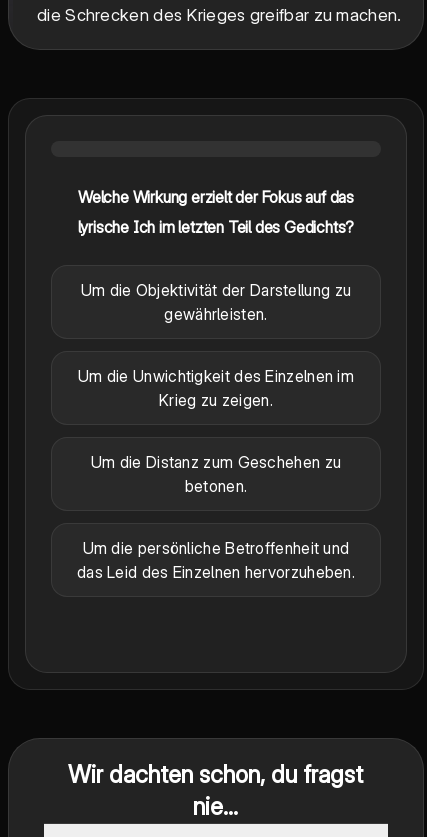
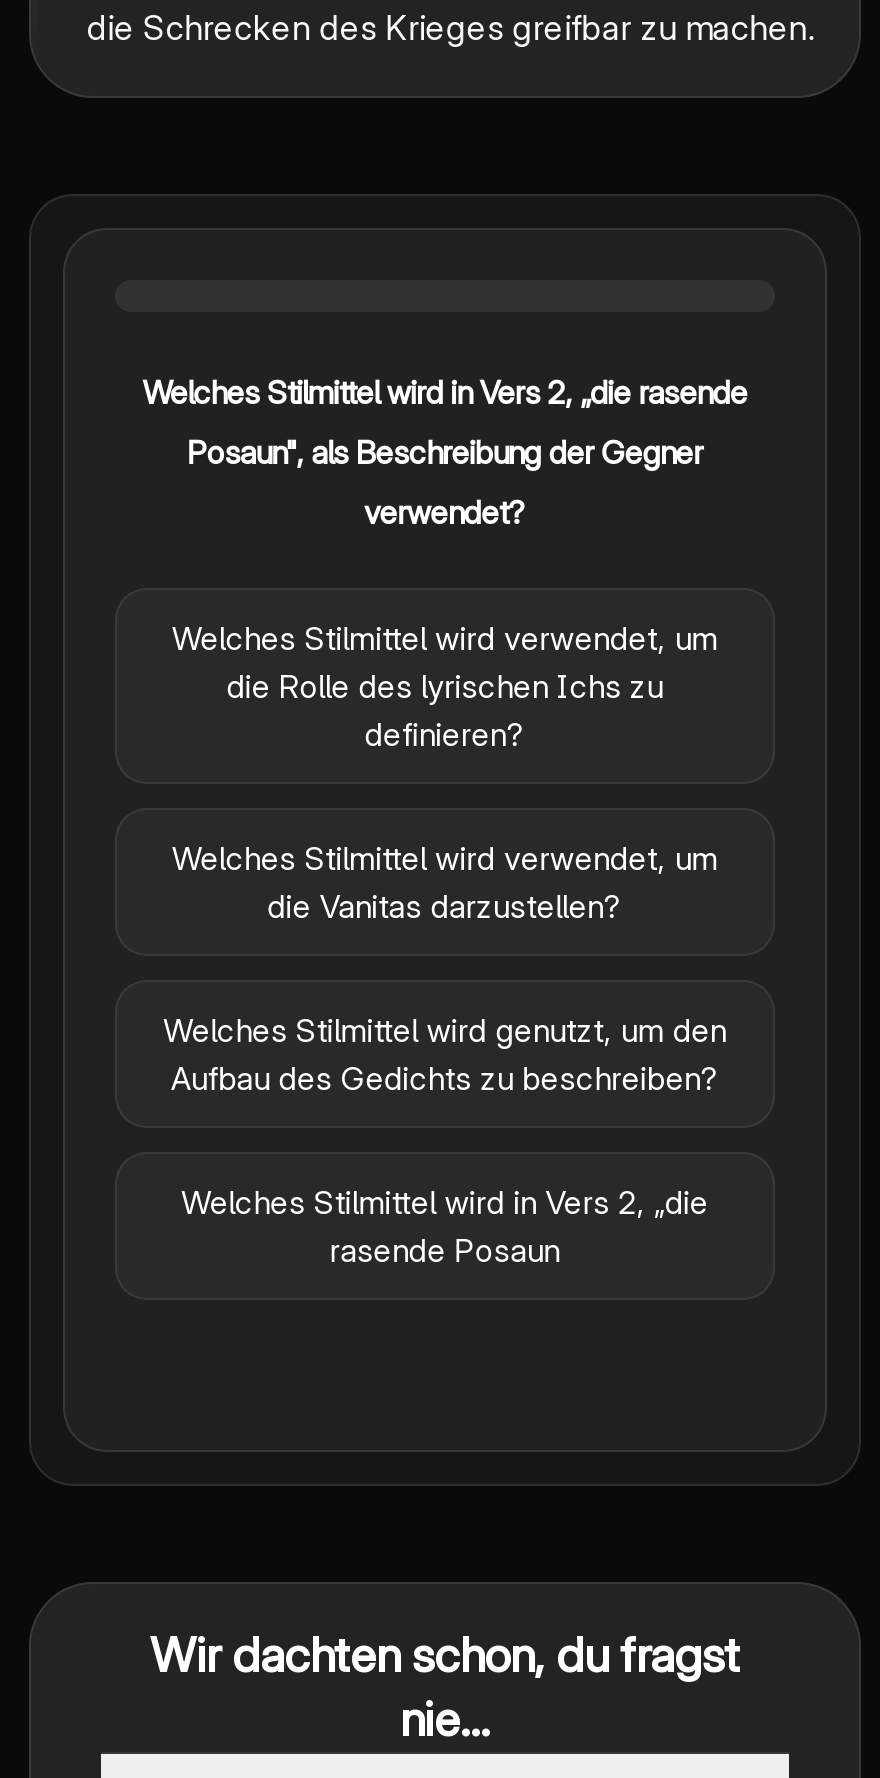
[77,187,355,582] Welche Wirkung erzielt der Fokus auf das | lyrische Ich im letzten Teil des Gedichts? | Um die Objektivität der Darstellung zu | gewährleisten. | Um die Unwichtigkeit des Einzelnen im | Krieg zu zeigen. | Um die Distanz zum Geschehen zu | betonen. | Um die persönliche Betroffenheit und | das Leid des Einzelnen hervorzuheben. -> [142,372,748,1270] Welches Stilmittel wird in Vers 2, „die rasende | Posaun", als Beschreibung der Gegner | verwendet? | Welches Stilmittel wird verwendet, um | die Rolle des lyrischen Ichs zu | definieren? | Welches Stilmittel wird verwendet, um | die Vanitas darzustellen? | Welches Stilmittel wird genutzt, um den | Aufbau des Gedichts zu beschreiben? | Welches Stilmittel wird in Vers 2, „die | rasende Posaun

